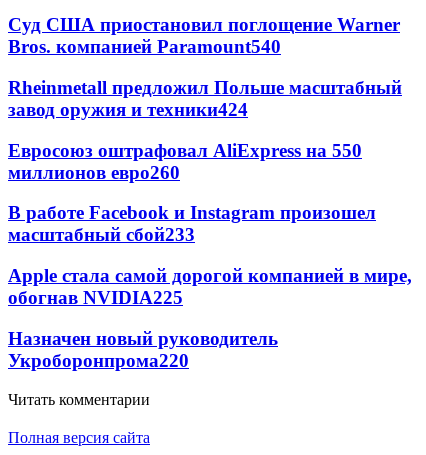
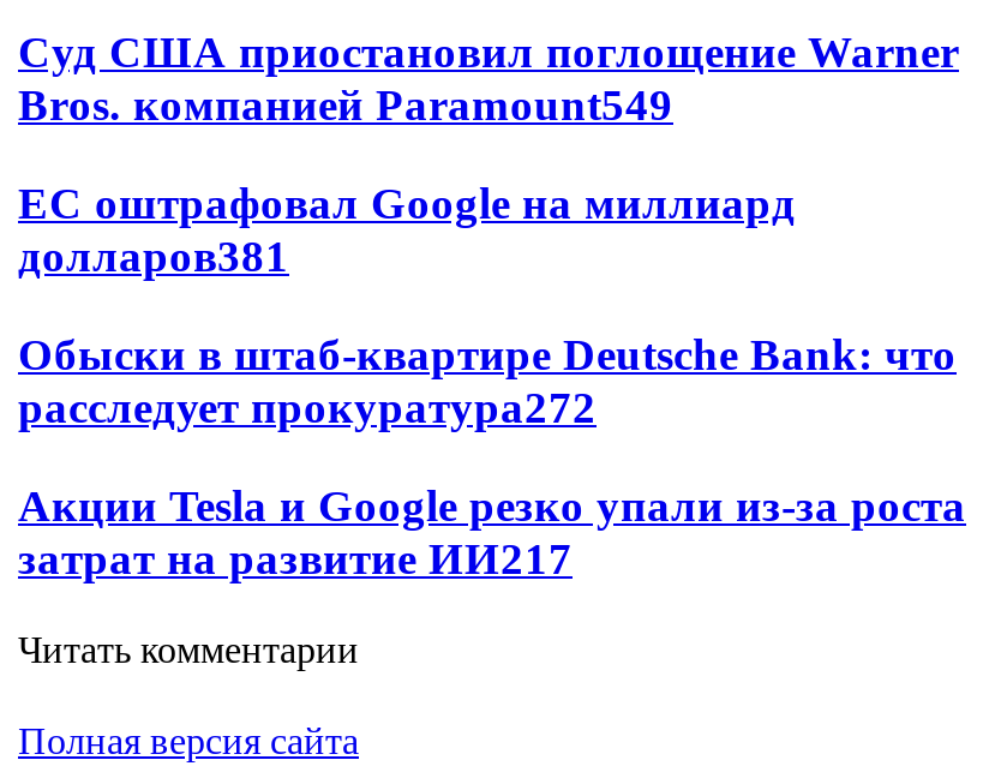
[8,36,412,371] Bros. компанией Paramount540 | Rheinmetall предложил Польше масштабный | завод оружия и техники424 | Евросоюз оштрафовал AliExpress на 550 | миллионов евро260 | В работе Facebook и Instagram произошел | масштабный сбой233 | Apple стала самой дорогой компанией в мире, | обогнав NVIDIA225 | Назначен новый руководитель | Укроборонпрома220 -> [18,80,966,582] Bros. компанией Paramount549 | ЕС оштрафовал Google на миллиард | долларов381 | Обыски в штаб-квартире Deutsche Bank: что | расследует прокуратура272 | Акции Tesla и Google резко упали из-за роста | затрат на развитие ИИ217

